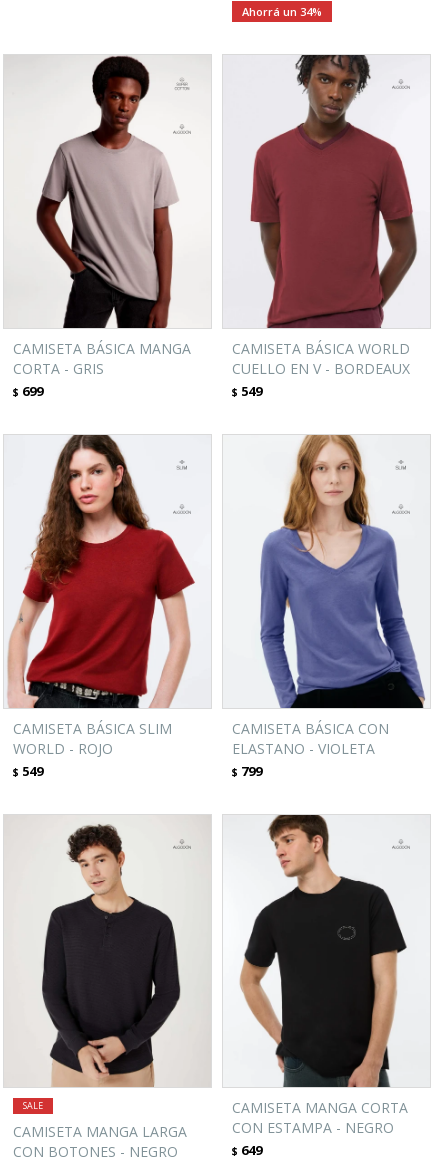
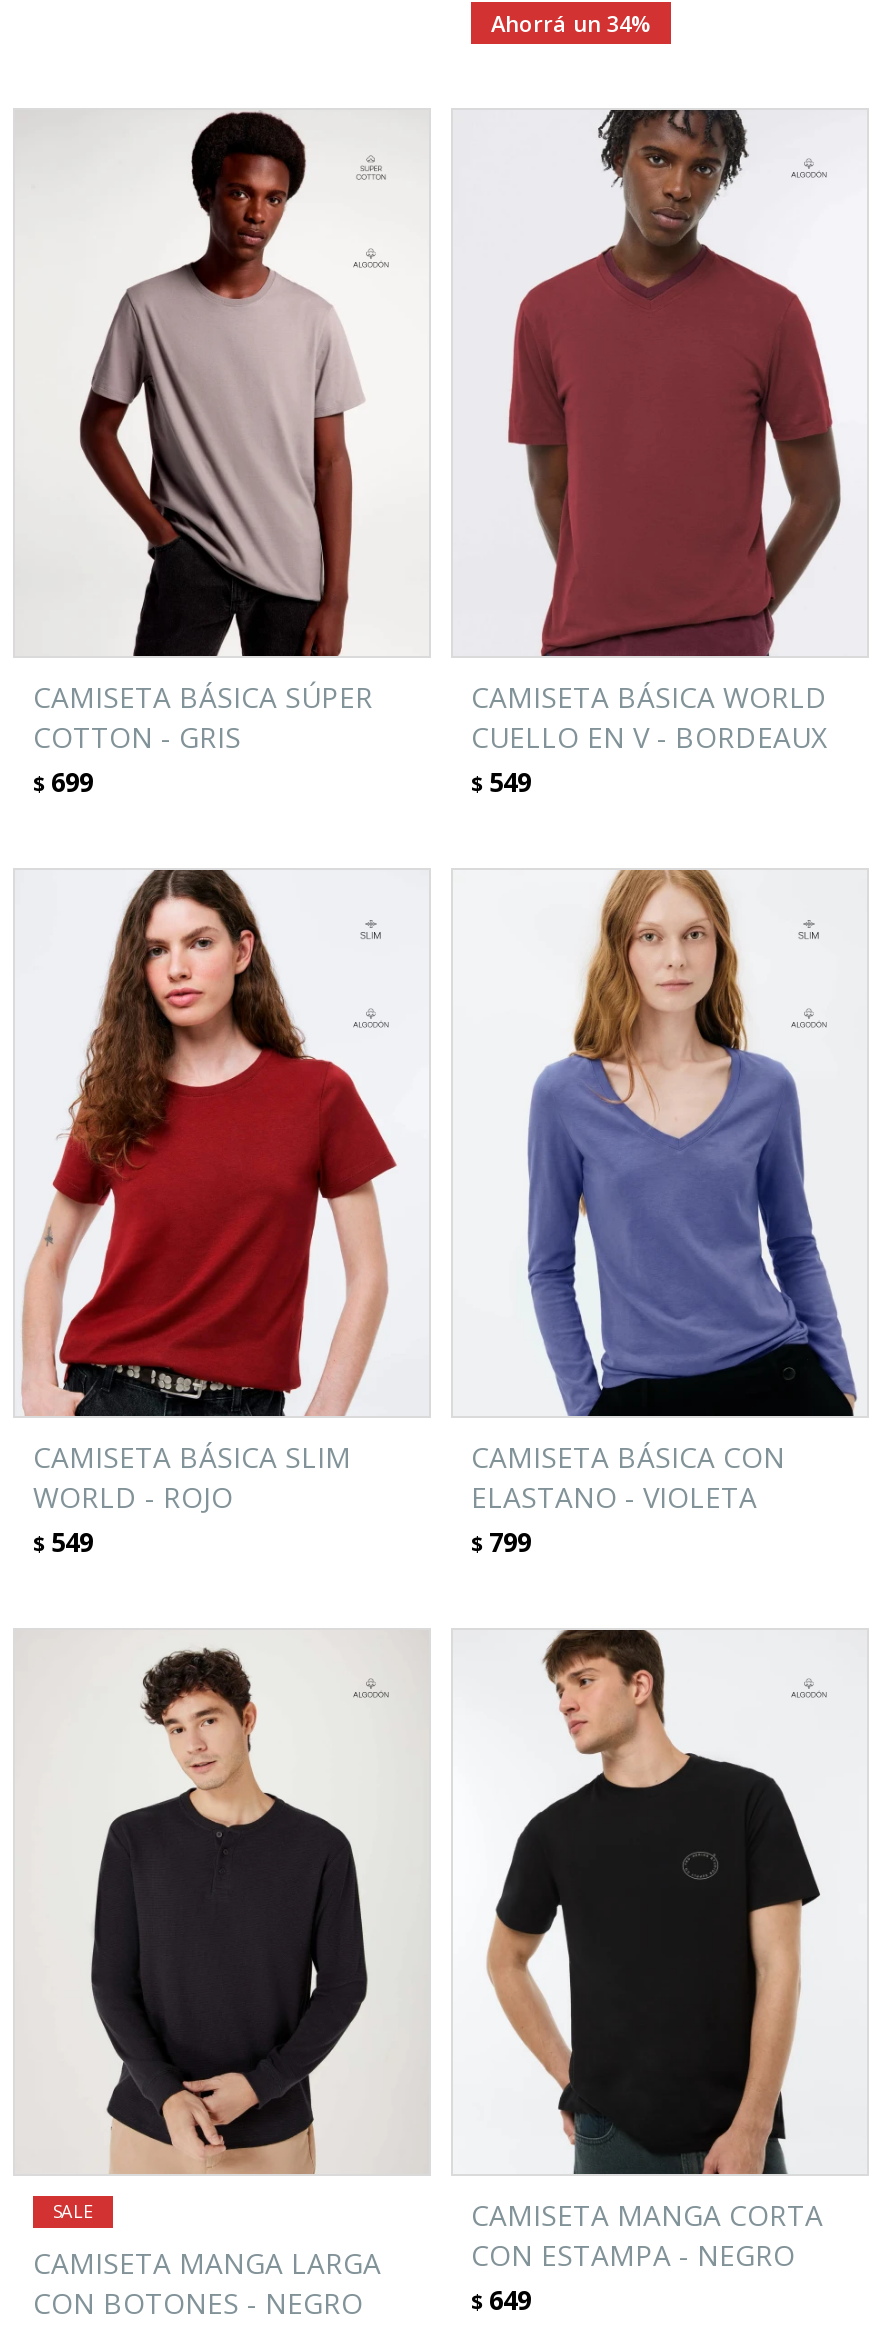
[13,339,191,358] CAMISETA BÁSICA MANGA -> [33,677,373,715] CAMISETA BÁSICA SÚPER
[13,359,104,378] CORTA - GRIS -> [33,717,241,755] COTTON - GRIS

